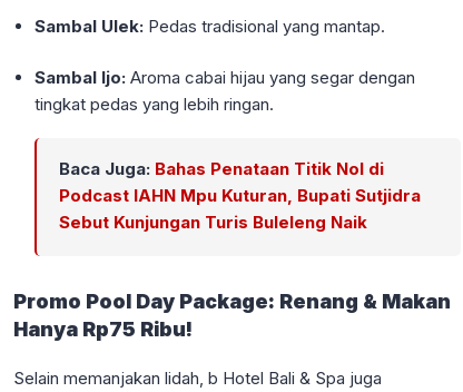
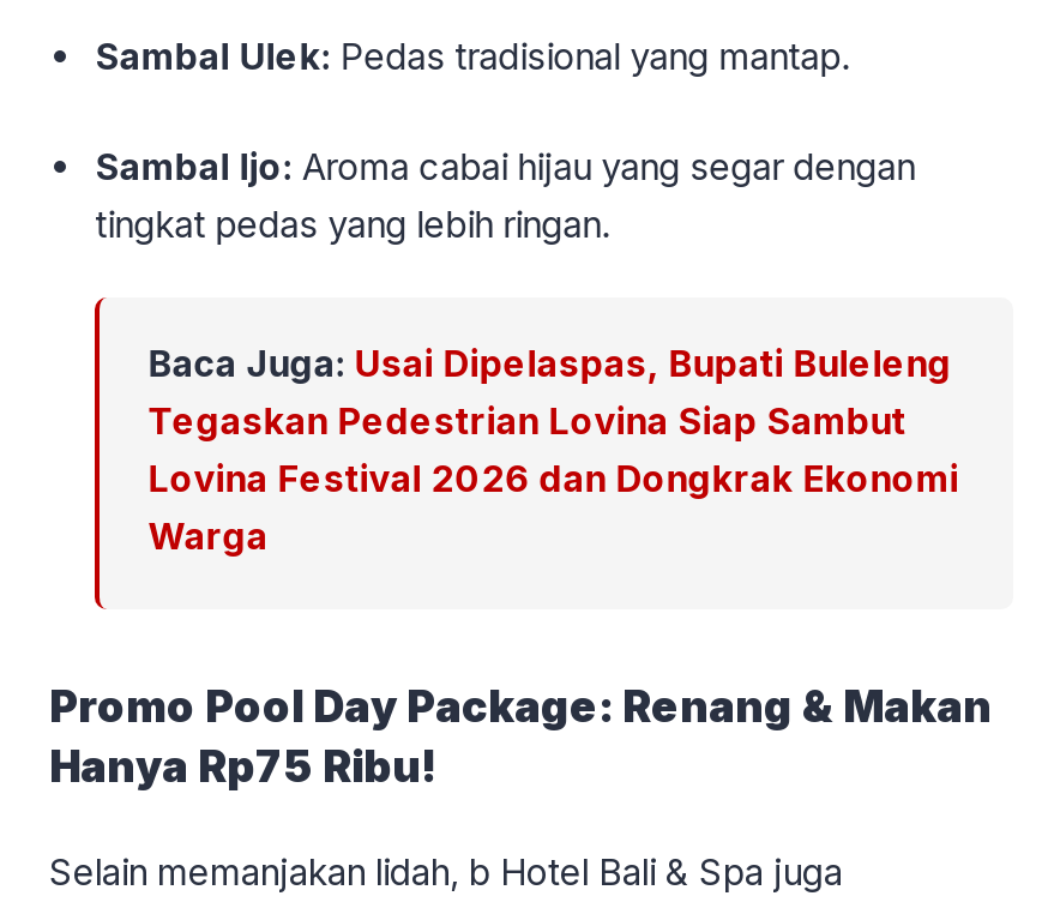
[59,158,421,232] Baca Juga: Bahas Penataan Titik Nol di | Podcast IAHN Mpu Kuturan, Bupati Sutjidra | Sebut Kunjungan Turis Buleleng Naik -> [148,340,959,558] Baca Juga: Usai Dipelaspas, Bupati Buleleng | Tegaskan Pedestrian Lovina Siap Sambut | Lovina Festival 2026 dan Dongkrak Ekonomi | Warga

